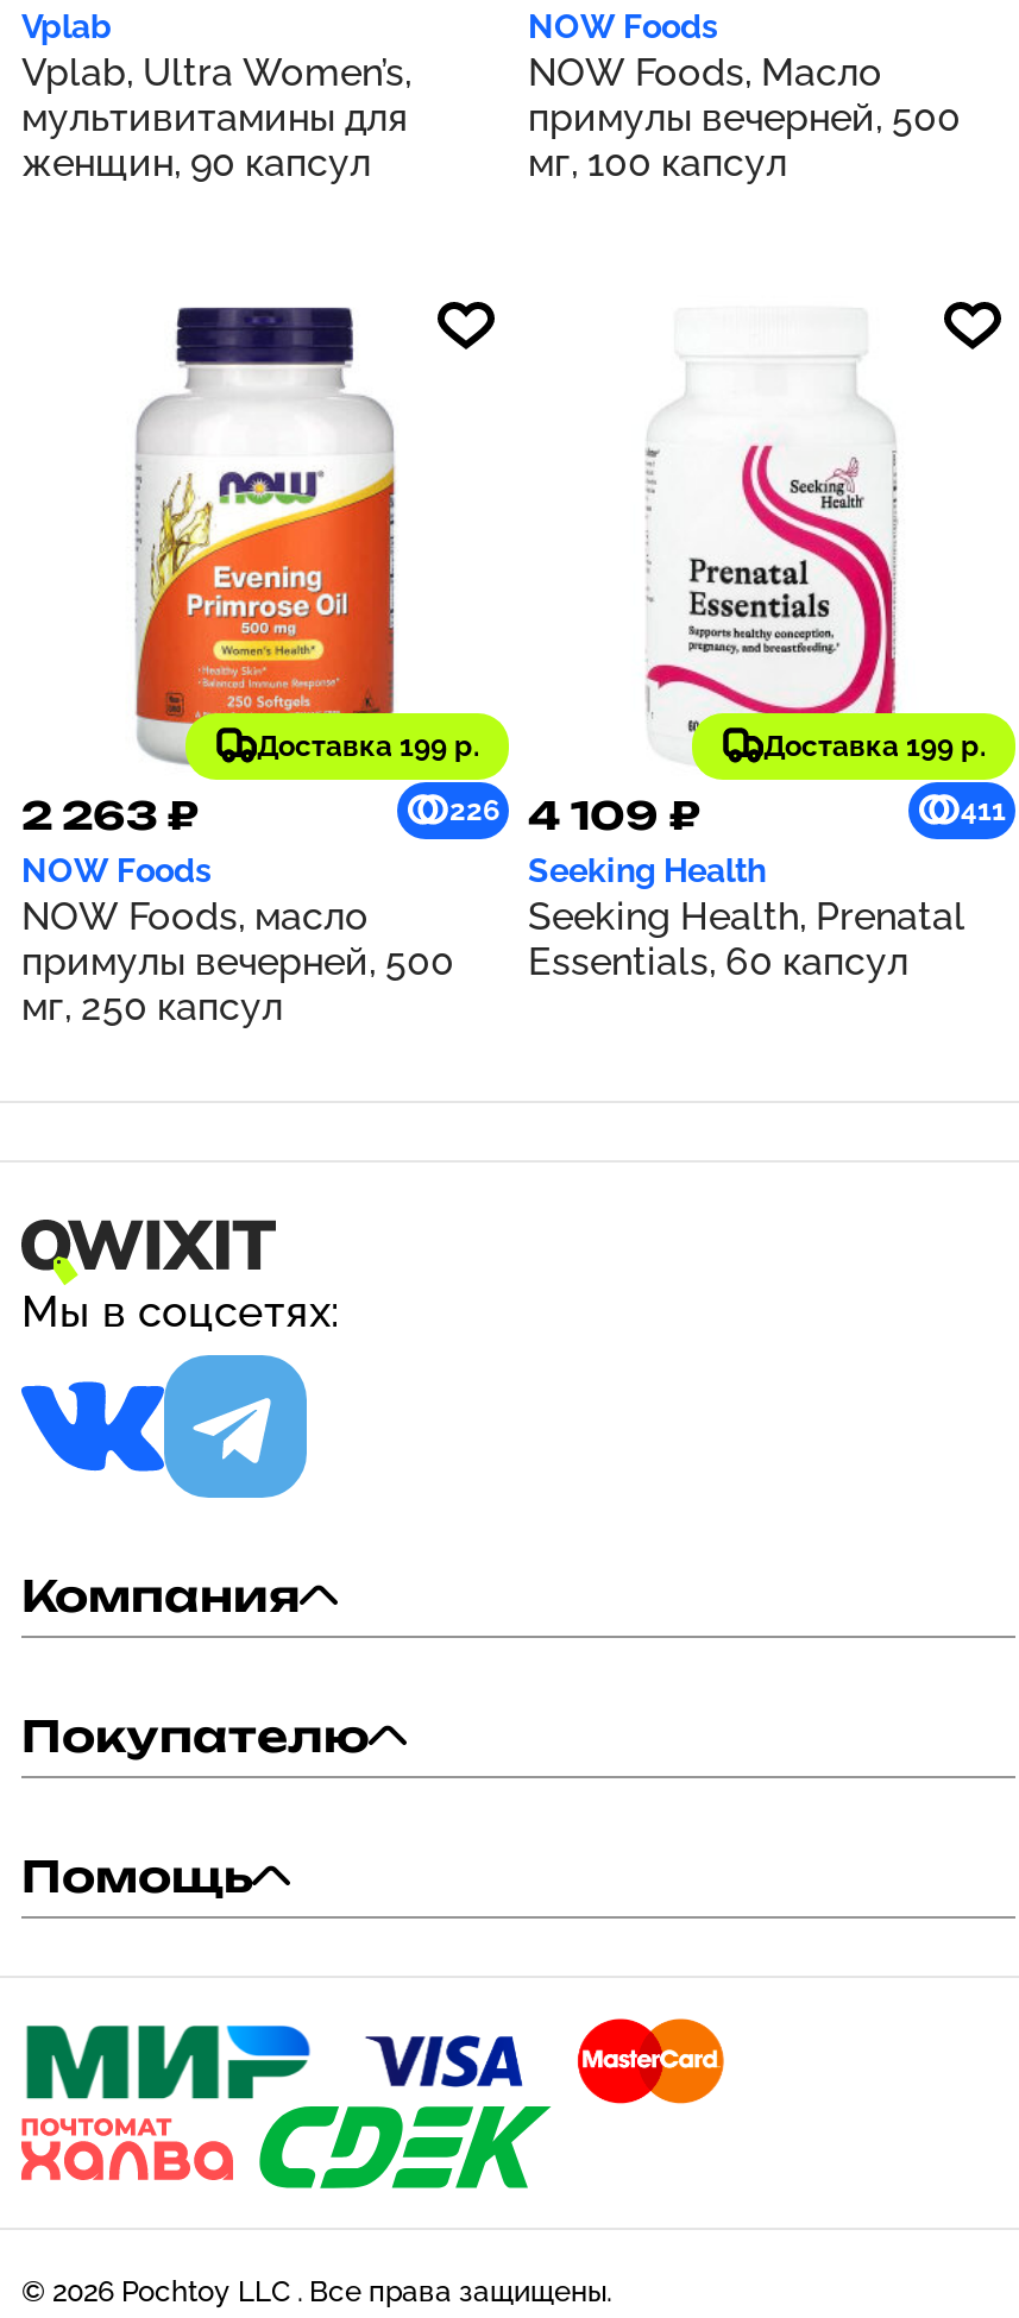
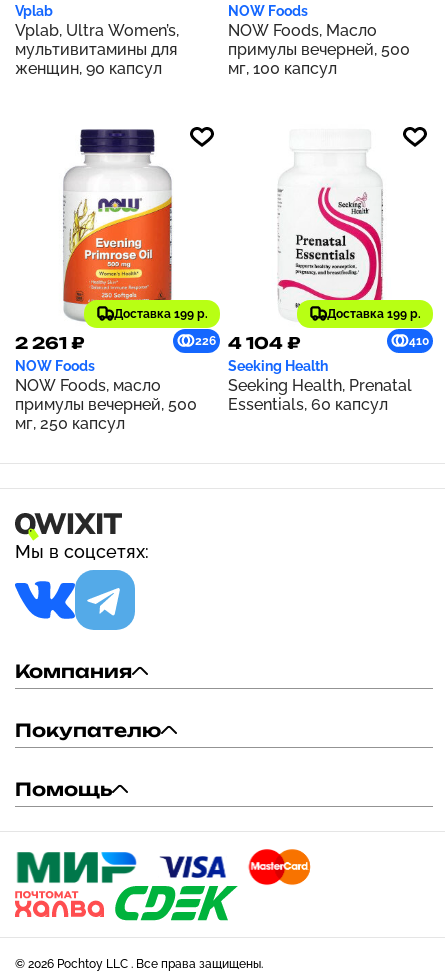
[21,790,200,838] 2 263 ₽ -> [15,332,85,352] 2 261 ₽
[449,790,702,838] 226 4 109 ₽ -> [195,332,301,352] 226 4 104 ₽
[961,794,1006,827] 411 -> [409,334,429,348] 410

